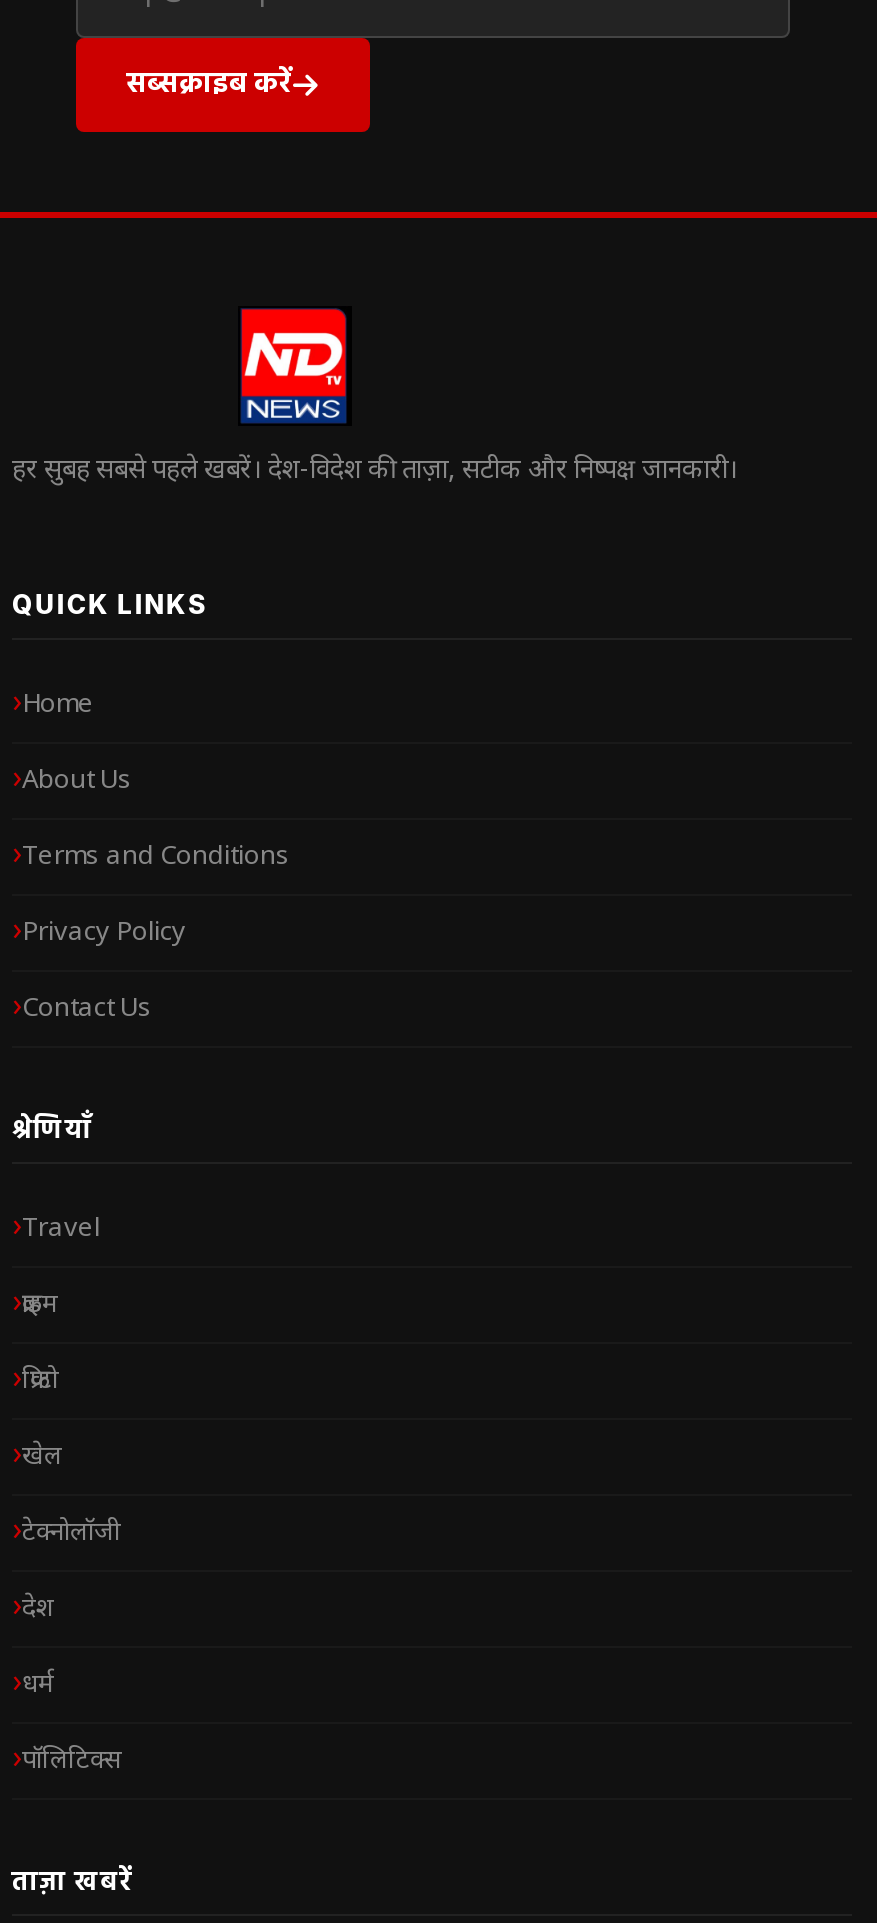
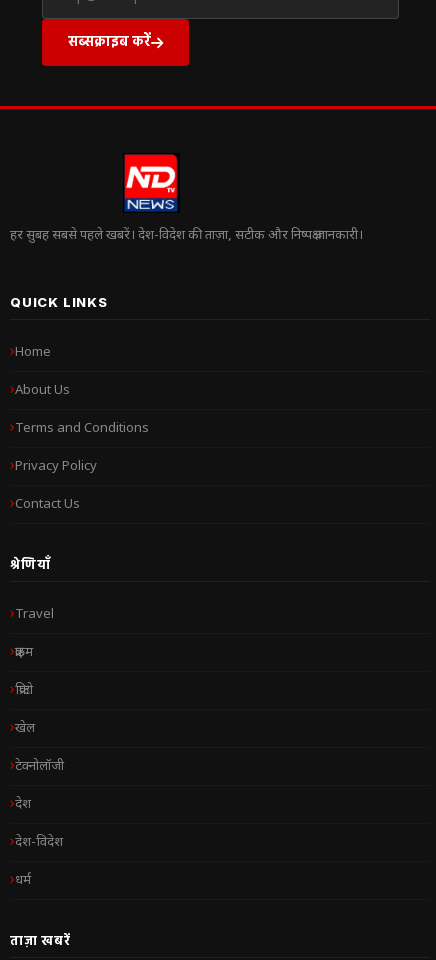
none -> [15,833,63,850] देश-विदेश
moved [22,1667,54,1701] -> [15,871,31,888]: धर्म
[22,1743,122,1777] पॉलिटिक्स -> none

